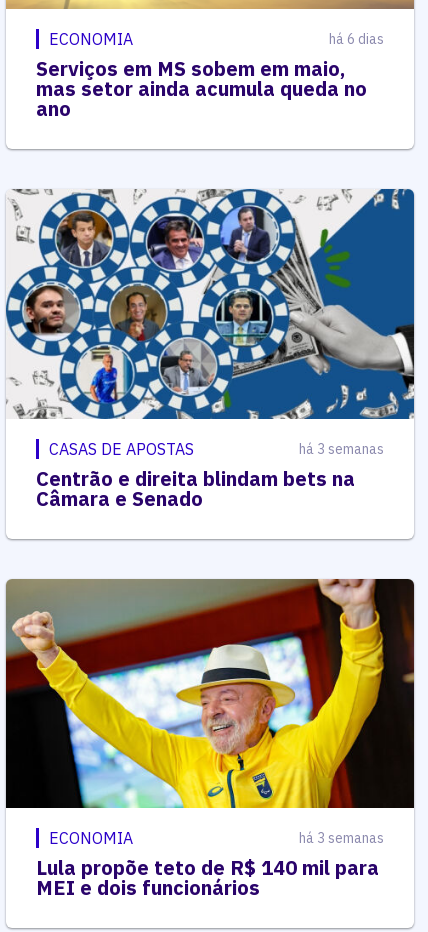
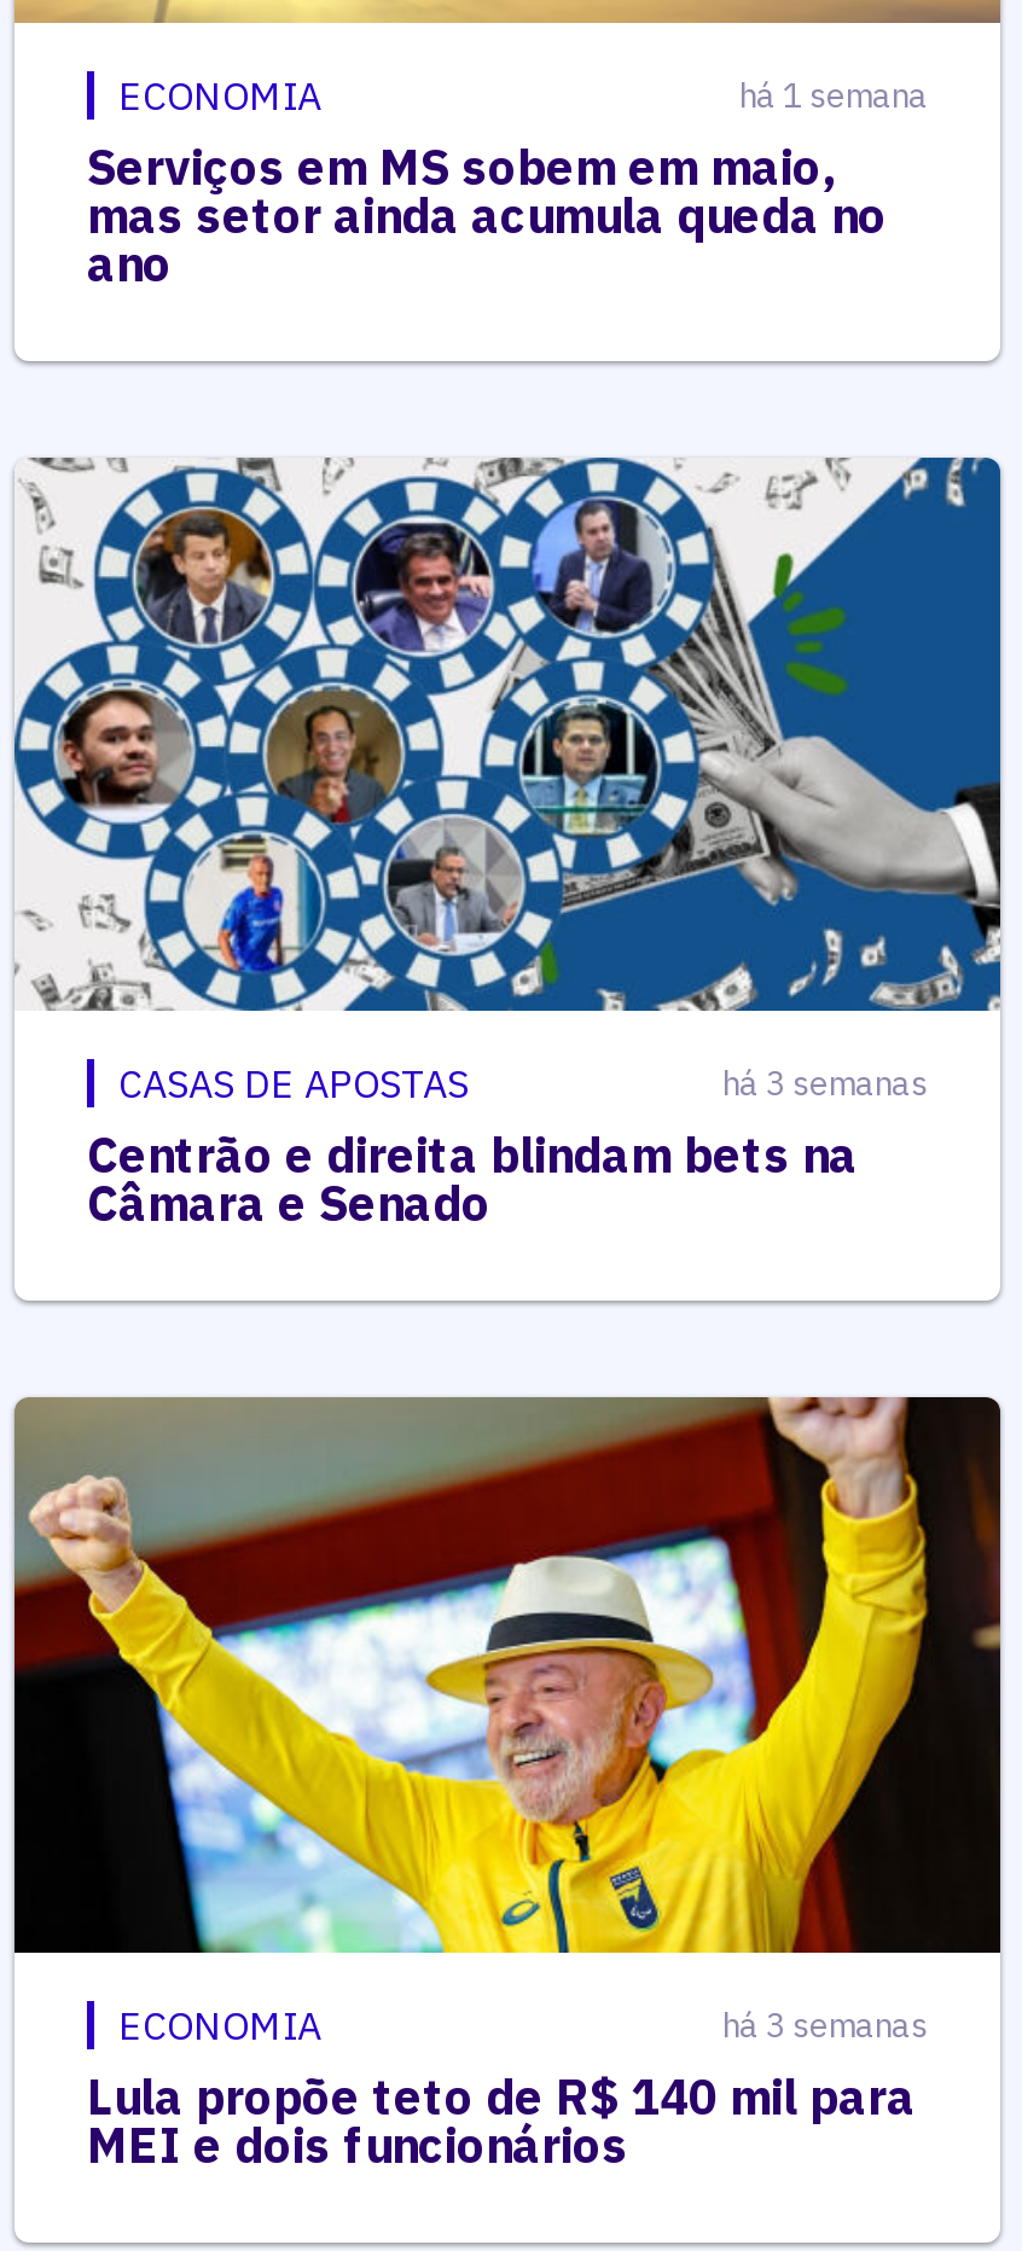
[329,30,384,48] há 6 dias -> [739,73,928,116] há 1 semana

